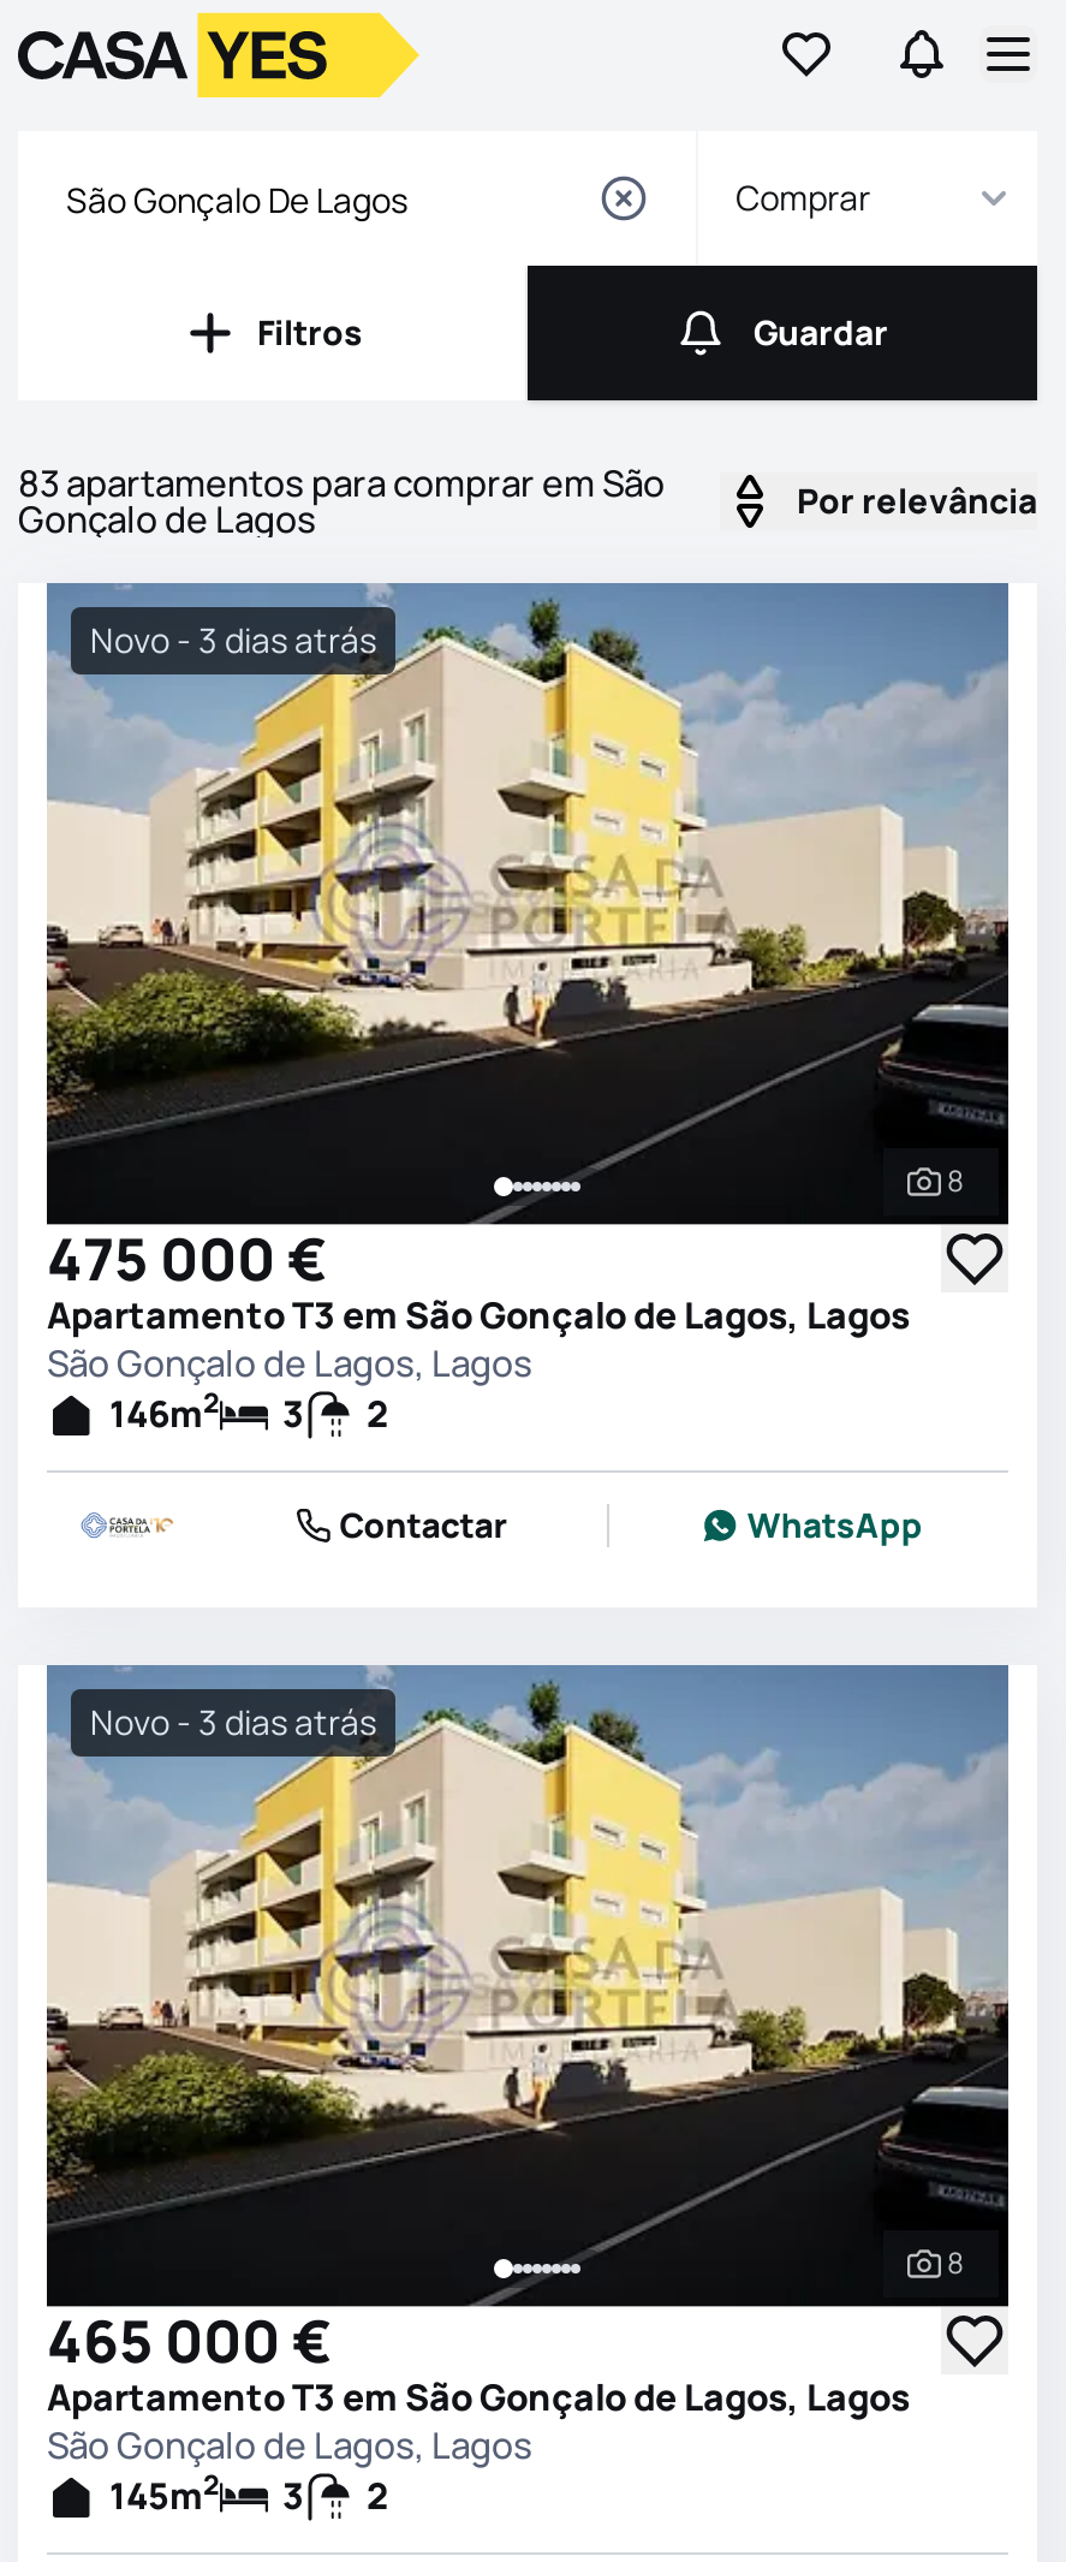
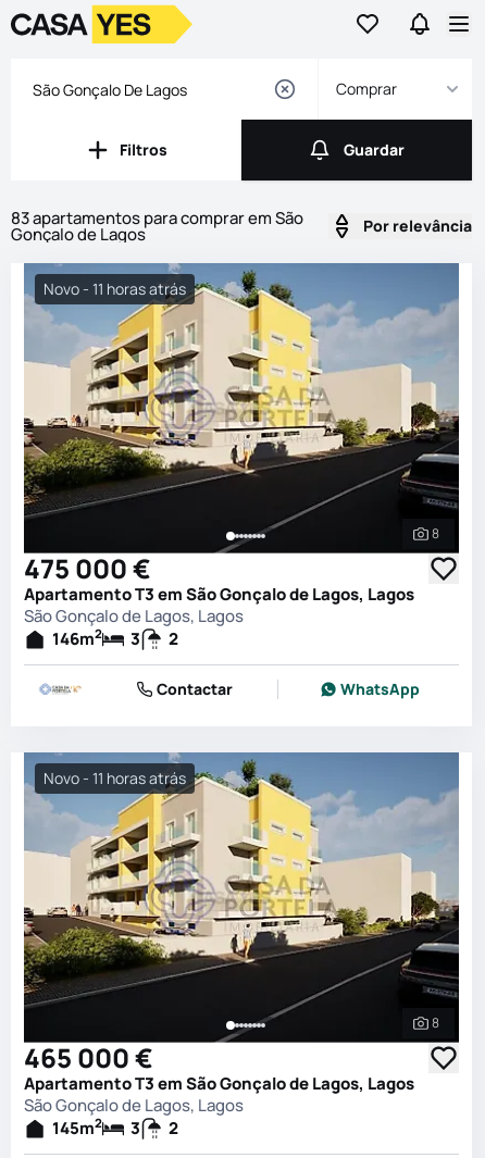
[90,617,376,662] Novo - 3 dias atrás -> [43,278,186,299] Novo - 11 horas atrás
[90,1699,376,1745] Novo - 3 dias atrás -> [43,768,186,788] Novo - 11 horas atrás

